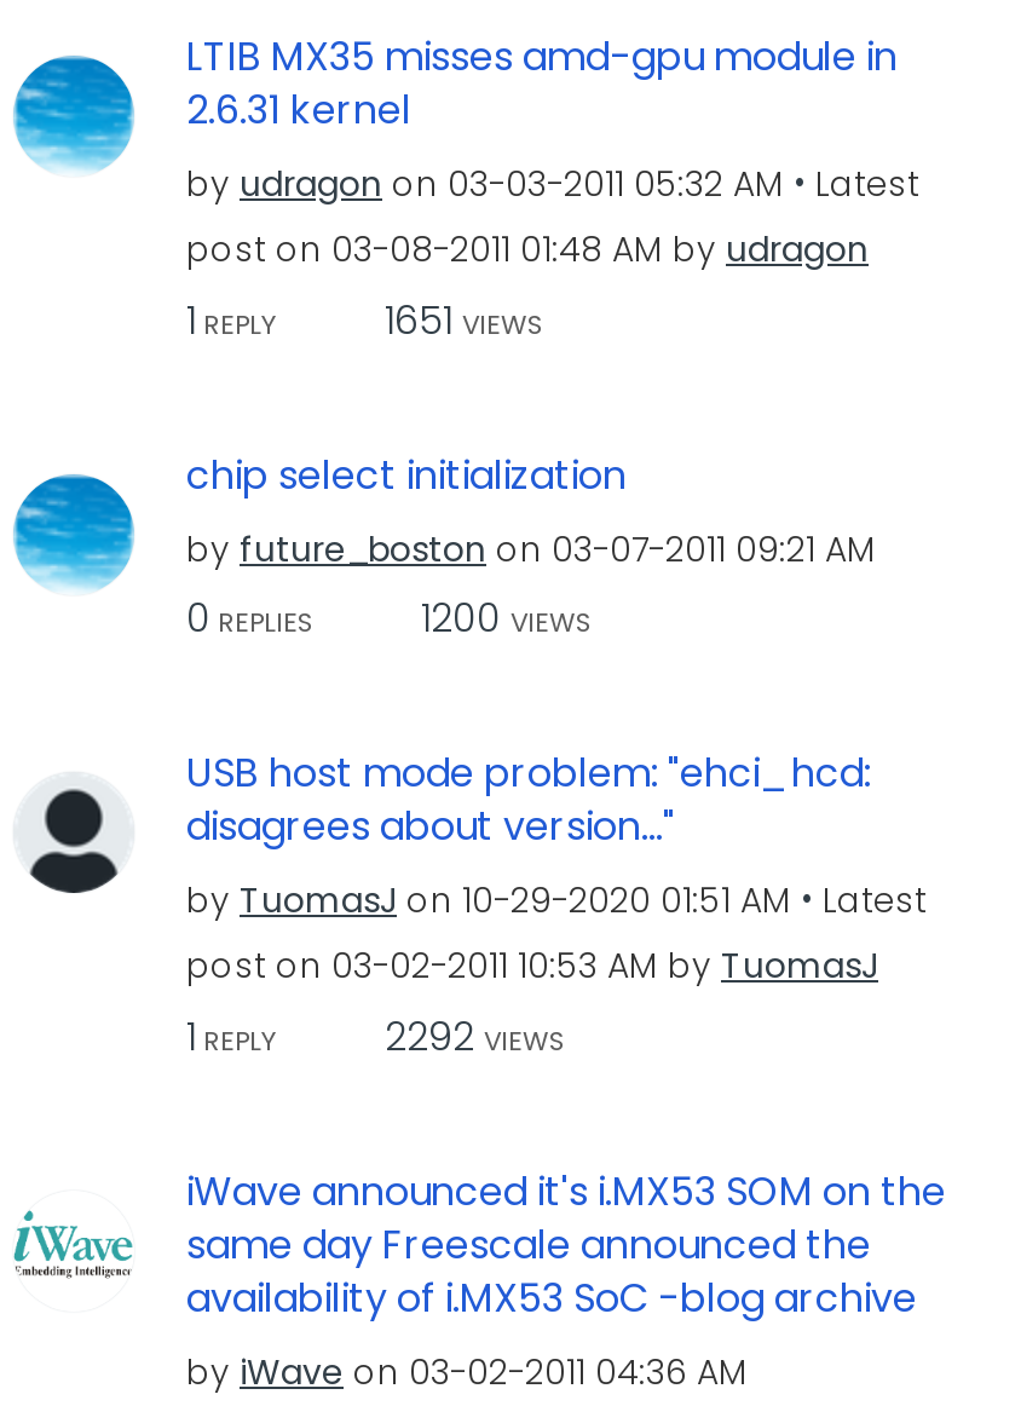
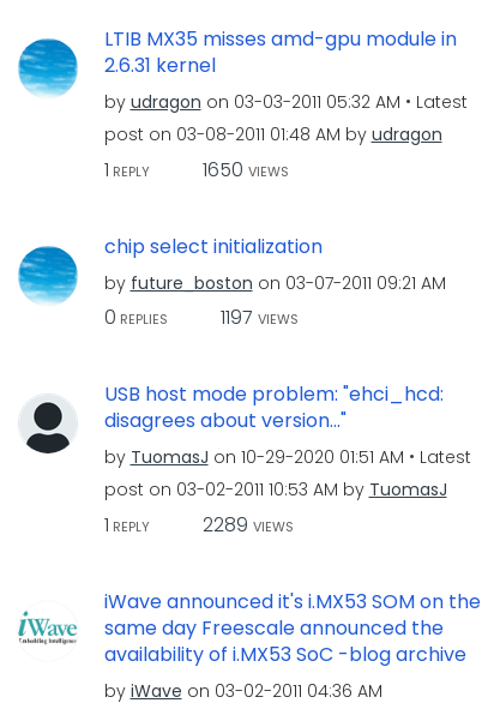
[186,292,544,347] 1 REPLY 1651 VIEWS -> [104,155,288,183] 1 REPLY 1650 VIEWS
[421,590,593,646] 1200 VIEWS -> [220,304,298,331] 1197 VIEWS
[186,1008,566,1064] 1 REPLY 2292 VIEWS -> [104,510,293,538] 1 REPLY 2289 VIEWS

